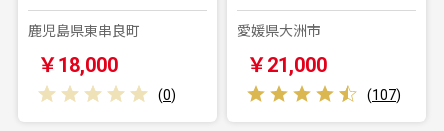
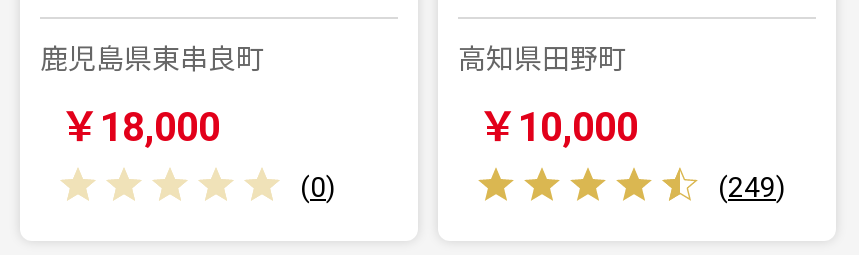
[237,23,321,39] 愛媛県大洲市 -> [458,43,626,75] 高知県田野町
[247,53,401,103] ￥21,000 | (107) -> [478,103,786,203] ￥10,000 | (249)

